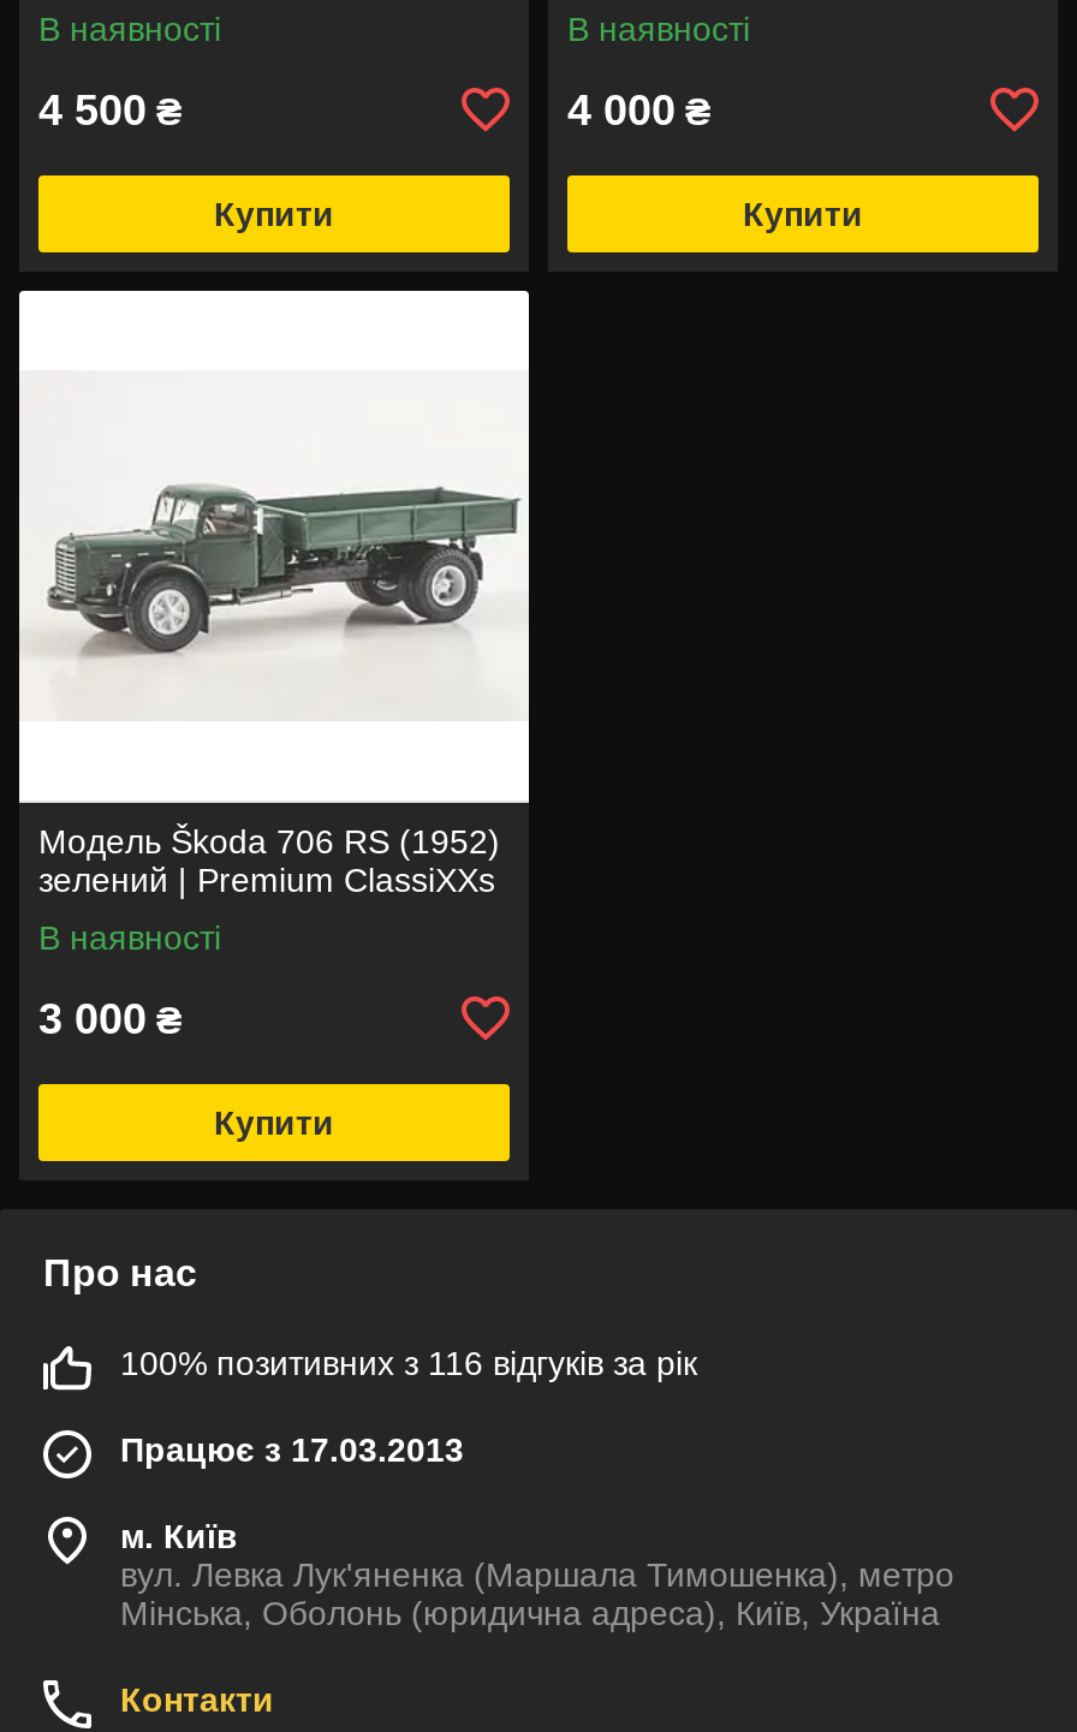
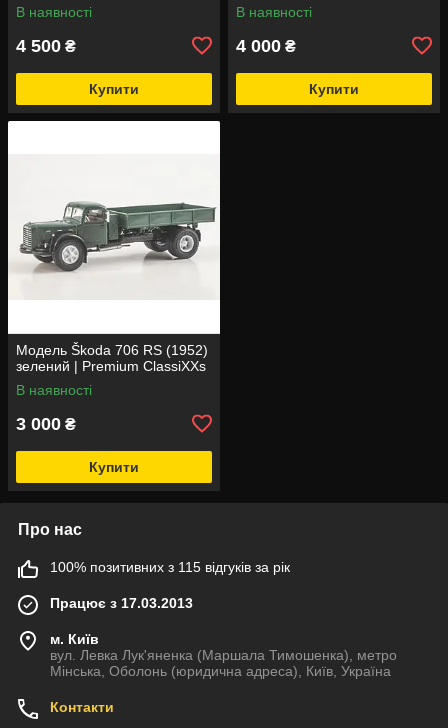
[120,1344,697,1382] 100% позитивних з 116 відгуків за рік -> [50,559,290,575] 100% позитивних з 115 відгуків за рік

